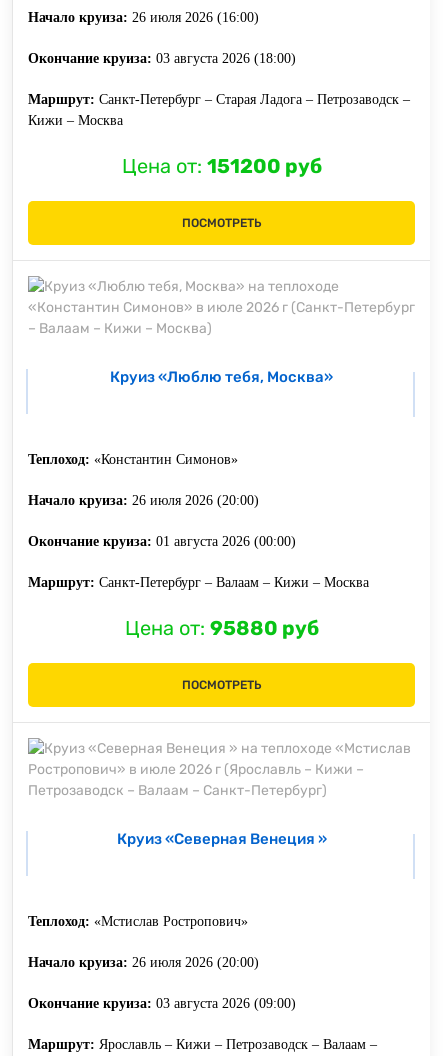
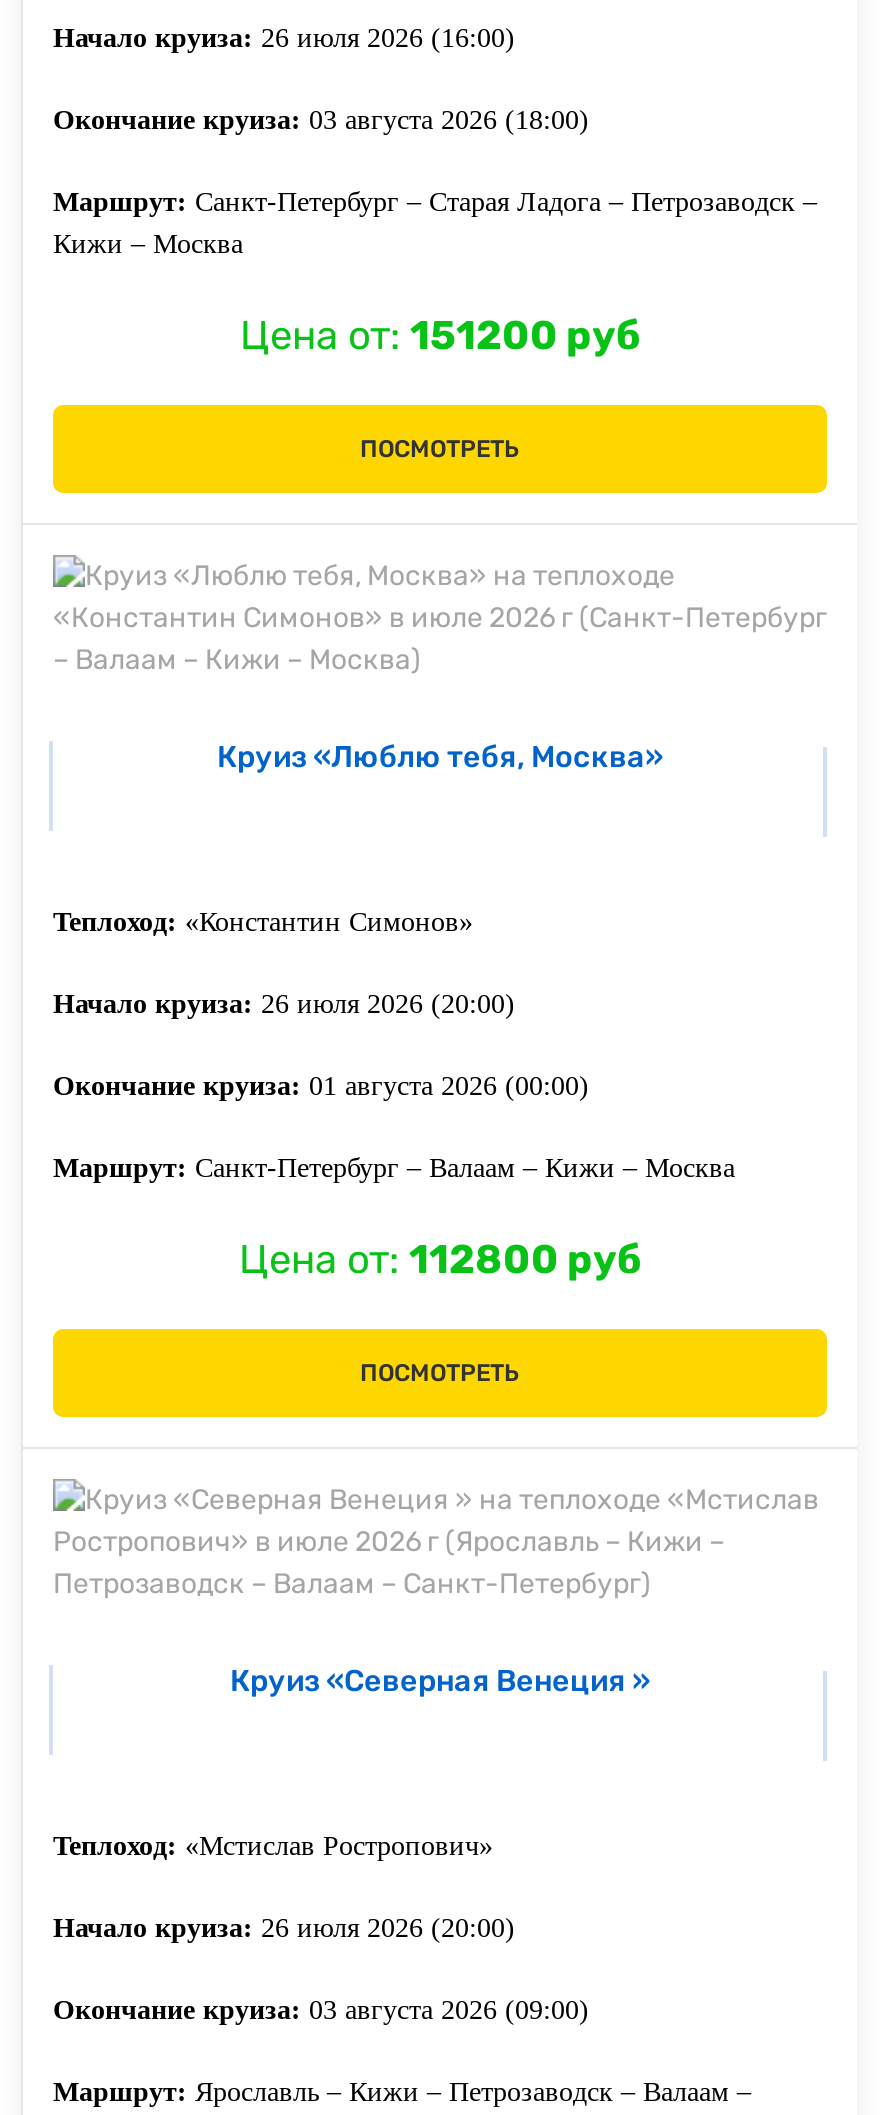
[124,616,318,640] Цена от: 95880 руб -> [239,1235,641,1283] Цена от: 112800 руб

